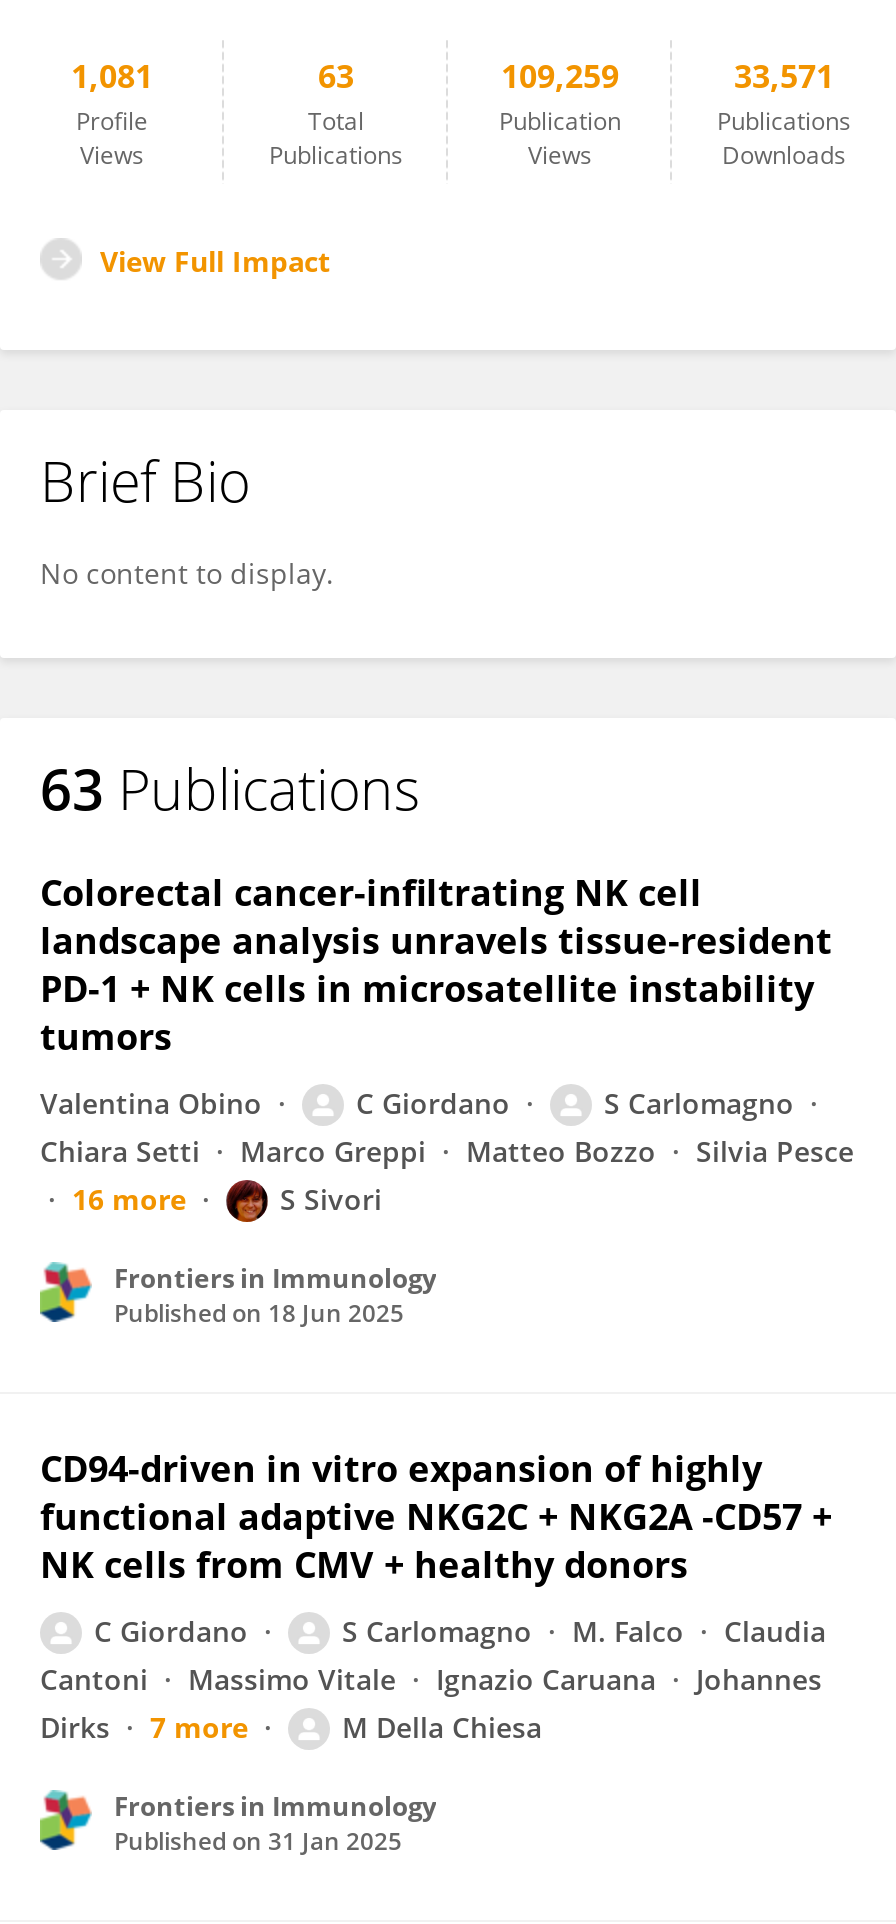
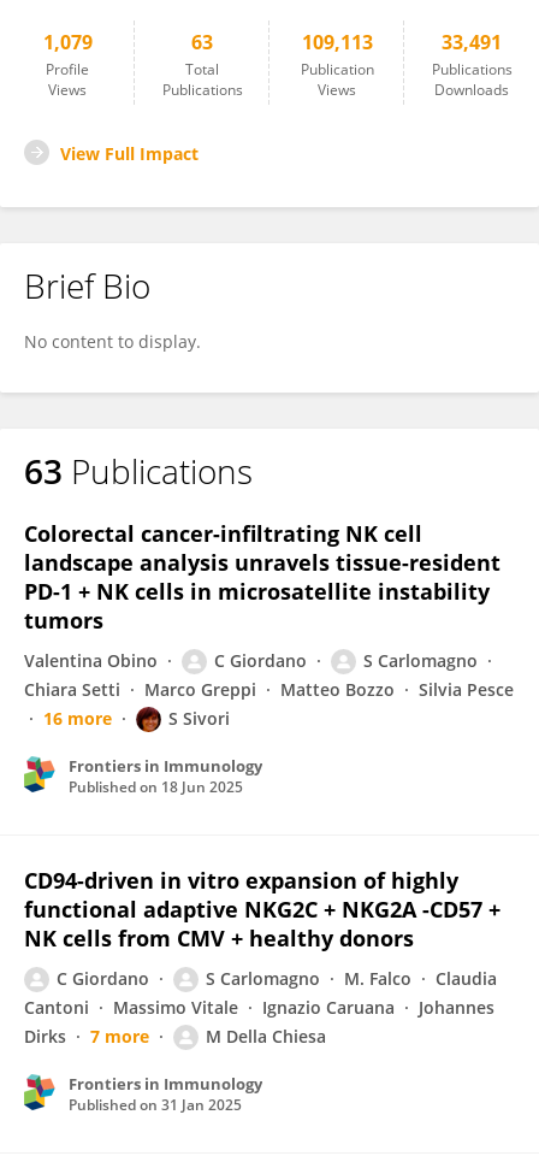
[71,54,153,98] 1,081 -> [43,29,92,55] 1,079
[501,54,619,98] 109,259 -> [301,29,372,55] 109,113
[734,54,834,98] 33,571 -> [442,29,502,55] 33,491

